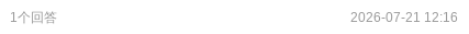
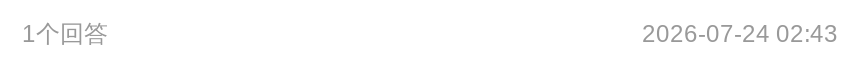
[350,10,458,25] 2026-07-21 12:16 -> [642,20,838,48] 2026-07-24 02:43

